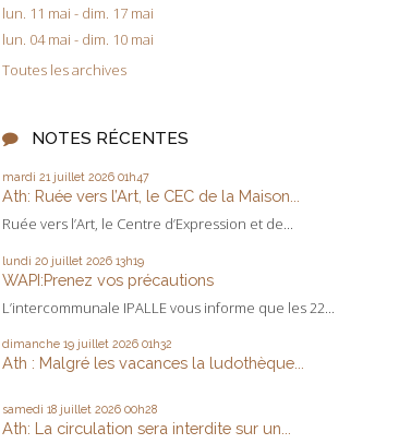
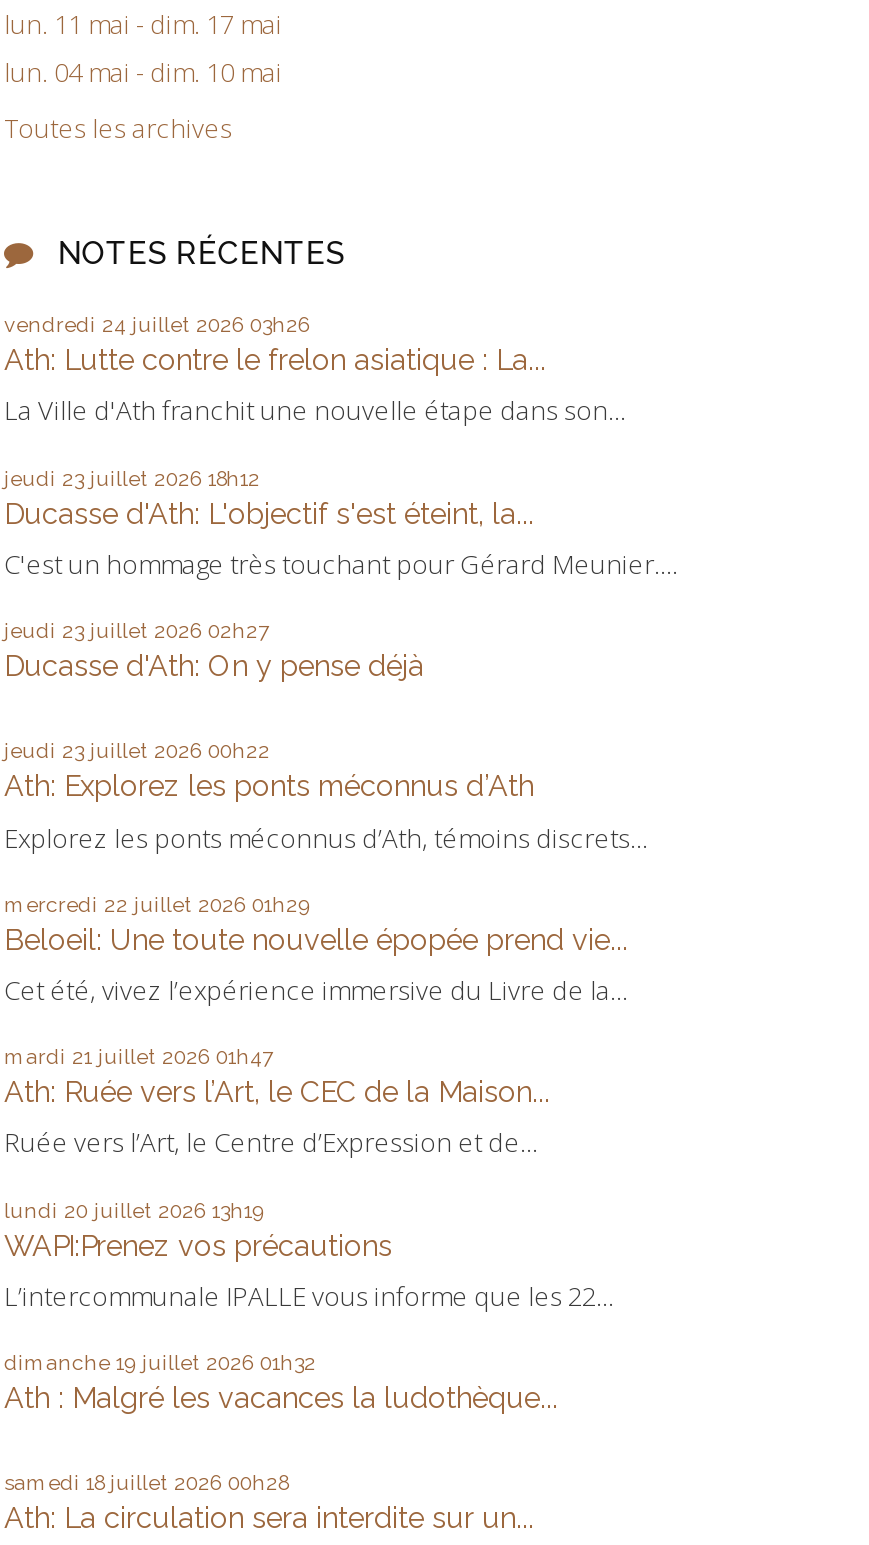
none -> [4,313,678,1008] vendredi 24 juillet 2026 03h26 | Ath: Lutte contre le frelon asiatique : La... | La Ville d'Ath franchit une nouvelle étape dans son... | jeudi 23 juillet 2026 18h12 | Ducasse d'Ath: L'objectif s'est éteint, la... | C'est un hommage très touchant pour Gérard Meunier.... | jeudi 23 juillet 2026 02h27 | Ducasse d'Ath: On y pense déjà | jeudi 23 juillet 2026 00h22 | Ath: Explorez les ponts méconnus d’Ath | Explorez les ponts méconnus d’Ath, témoins discrets... | mercredi 22 juillet 2026 01h29 | Beloeil: Une toute nouvelle épopée prend vie... | Cet été, vivez l’expérience immersive du Livre de la...

